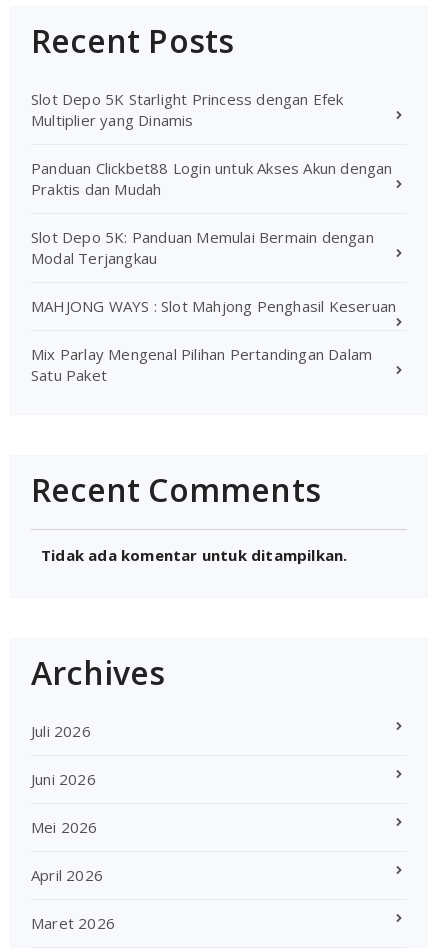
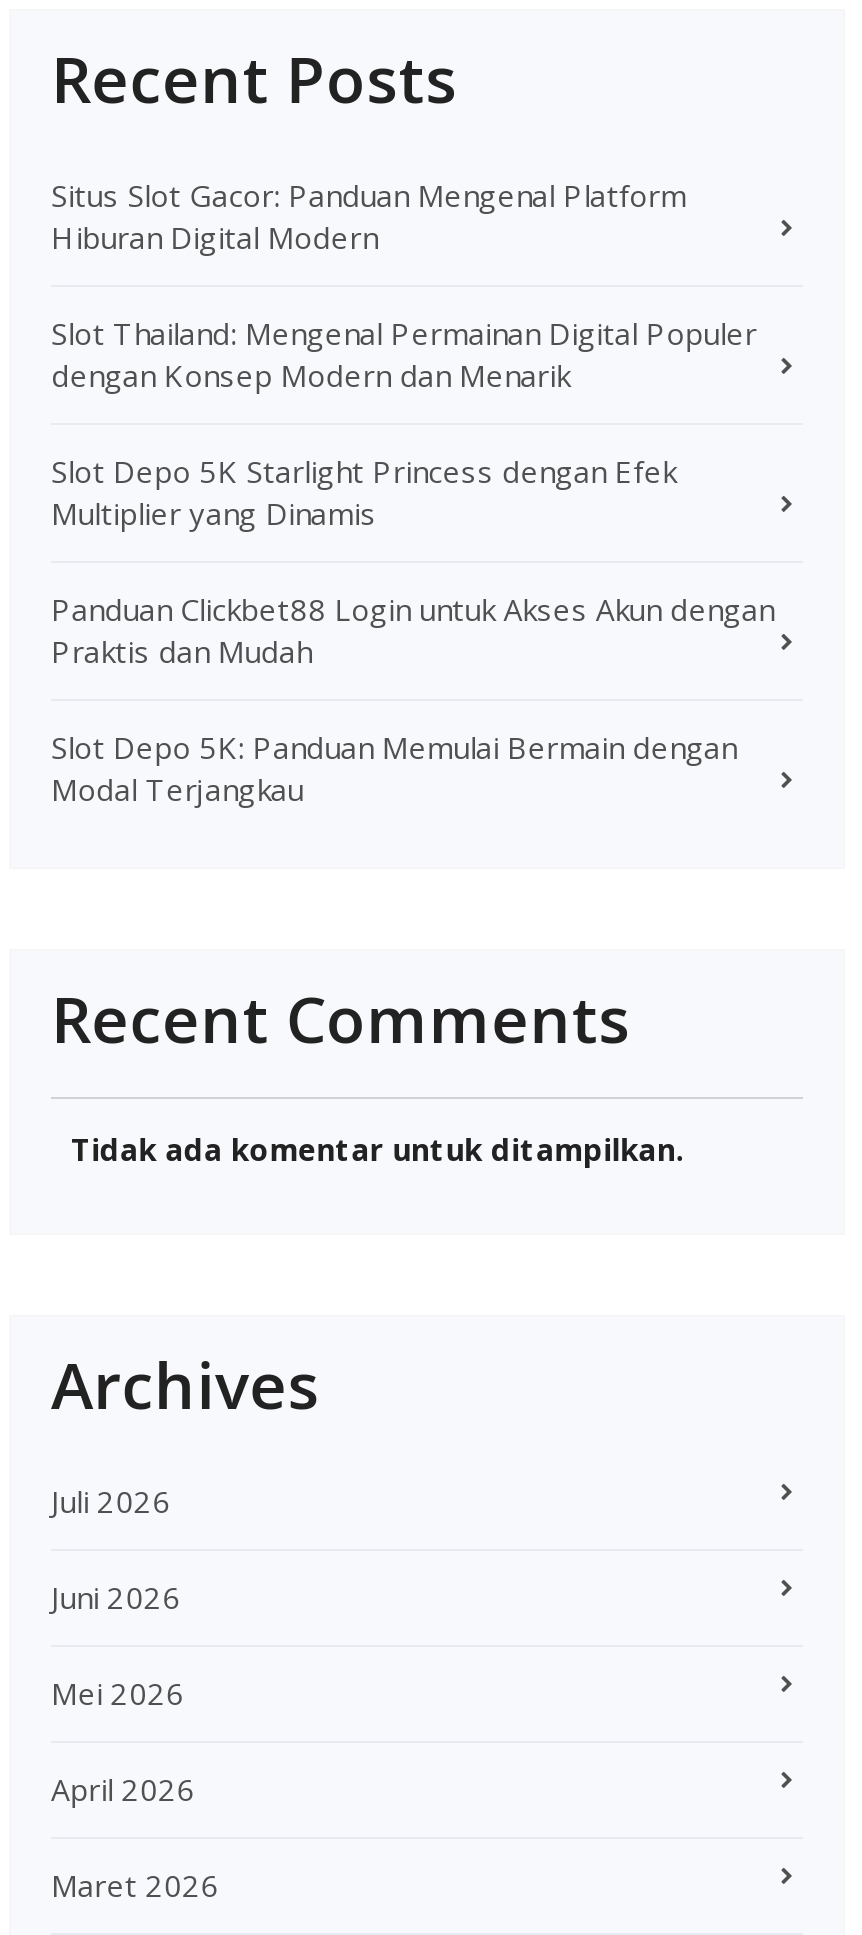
none -> [51,174,757,394] Situs Slot Gacor: Panduan Mengenal Platform | Hiburan Digital Modern | Slot Thailand: Mengenal Permainan Digital Populer | dengan Konsep Modern dan Menarik
moved [31,88,393,267] -> [51,450,774,808]: Slot Depo 5K Starlight Princess dengan Efek | Multiplier yang Dinamis | Panduan Clickbet88 Login untuk Akses Akun dengan | Praktis dan Mudah | Slot Depo 5K: Panduan Memulai Bermain dengan | Modal Terjangkau
[31,295,396,384] MAHJONG WAYS : Slot Mahjong Penghasil Keseruan | Mix Parlay Mengenal Pilihan Pertandingan Dalam | Satu Paket -> none

